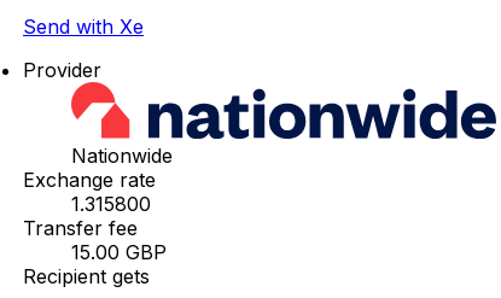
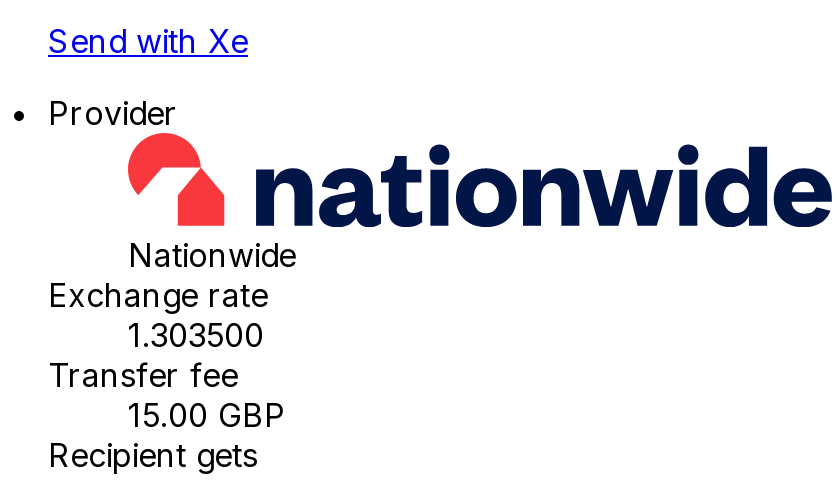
[71,192,151,216] 1.315800 -> [128,315,264,355] 1.303500

